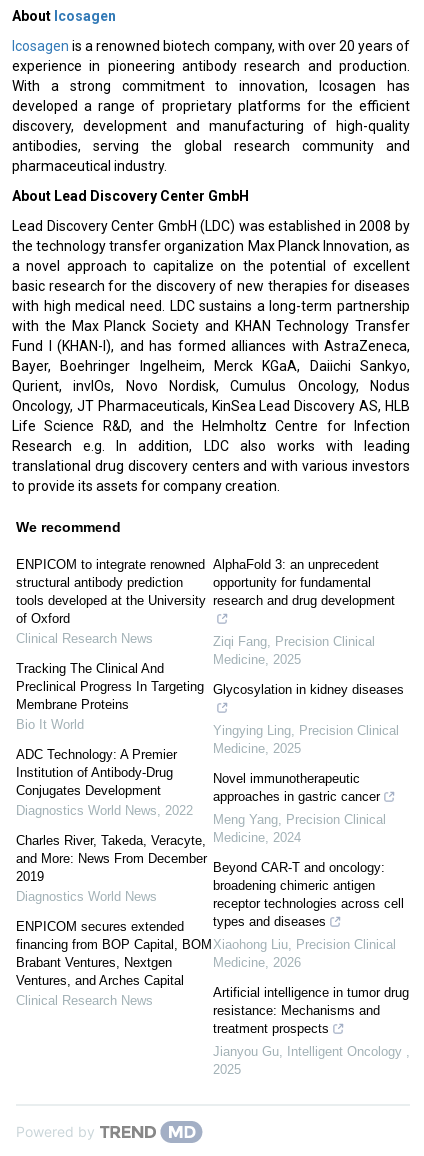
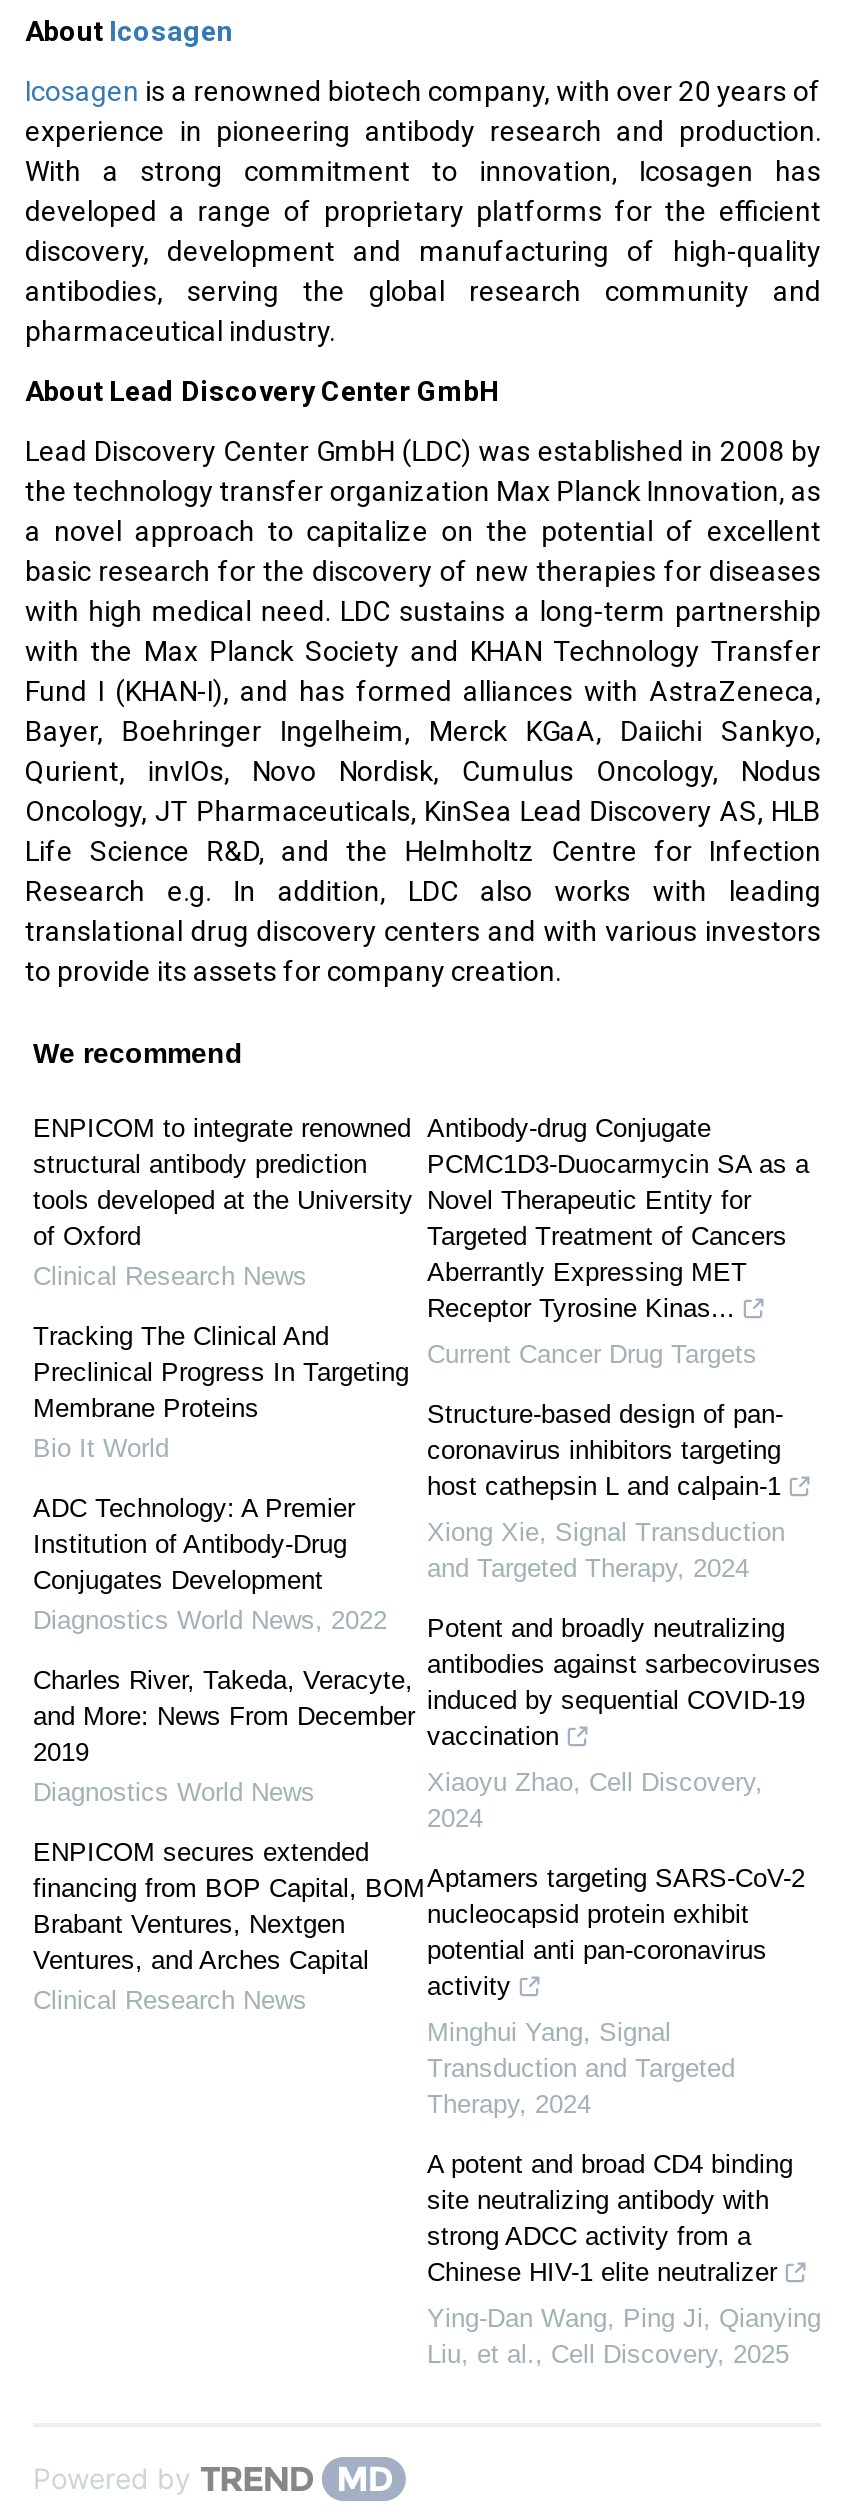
[213,557,395,608] AlphaFold 3: an unprecedent | opportunity for fundamental | research and drug development -> [427,1113,809,1323] Antibody-drug Conjugate | PCMC1D3-Duocarmycin SA as a | Novel Therapeutic Entity for | Targeted Treatment of Cancers | Aberrantly Expressing MET | Receptor Tyrosine Kinas...
[213,634,375,667] Ziqi Fang, Precision Clinical | Medicine, 2025 -> [427,1339,757,1369] Current Cancer Drug Targets
[213,682,404,697] Glycosylation in kidney diseases -> [427,1399,783,1501] Structure-based design of pan- | coronavirus inhibitors targeting | host cathepsin L and calpain-1
[213,723,399,756] Yingying Ling, Precision Clinical | Medicine, 2025 -> [427,1517,785,1583] Xiong Xie, Signal Transduction | and Targeted Therapy, 2024
[213,771,380,804] Novel immunotherapeutic | approaches in gastric cancer -> [427,1613,821,1751] Potent and broadly neutralizing | antibodies against sarbecoviruses | induced by sequential COVID-19 | vaccination
[213,812,386,845] Meng Yang, Precision Clinical | Medicine, 2024 -> [427,1767,763,1833] Xiaoyu Zhao, Cell Discovery, | 2024
[213,860,404,929] Beyond CAR-T and oncology: | broadening chimeric antigen | receptor technologies across cell | types and diseases -> [427,1863,805,2001] Aptamers targeting SARS-CoV-2 | nucleocapsid protein exhibit | potential anti pan-coronavirus | activity
[213,937,396,970] Xiaohong Liu, Precision Clinical | Medicine, 2026 -> [427,2017,735,2119] Minghui Yang, Signal | Transduction and Targeted | Therapy, 2024
[213,985,409,1036] Artificial intelligence in tumor drug | resistance: Mechanisms and | treatment prospects -> [427,2149,793,2287] A potent and broad CD4 binding | site neutralizing antibody with | strong ADCC activity from a | Chinese HIV-1 elite neutralizer
[213,1044,410,1077] Jianyou Gu, Intelligent Oncology, | 2025 -> [427,2303,821,2369] Ying-Dan Wang, Ping Ji, Qianying | Liu, et al., Cell Discovery, 2025

